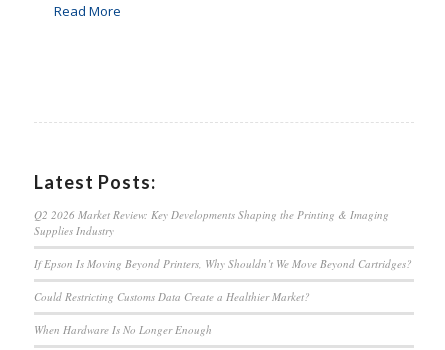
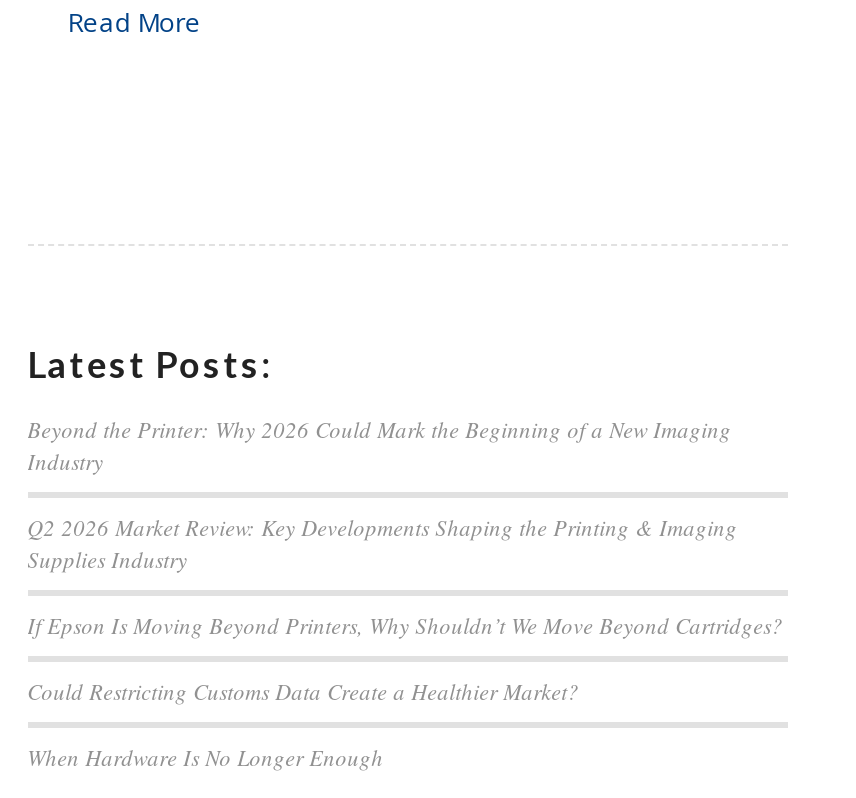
none -> [27,415,731,477] Beyond the Printer: Why 2026 Could Mark the Beginning of a New Imaging | Industry

